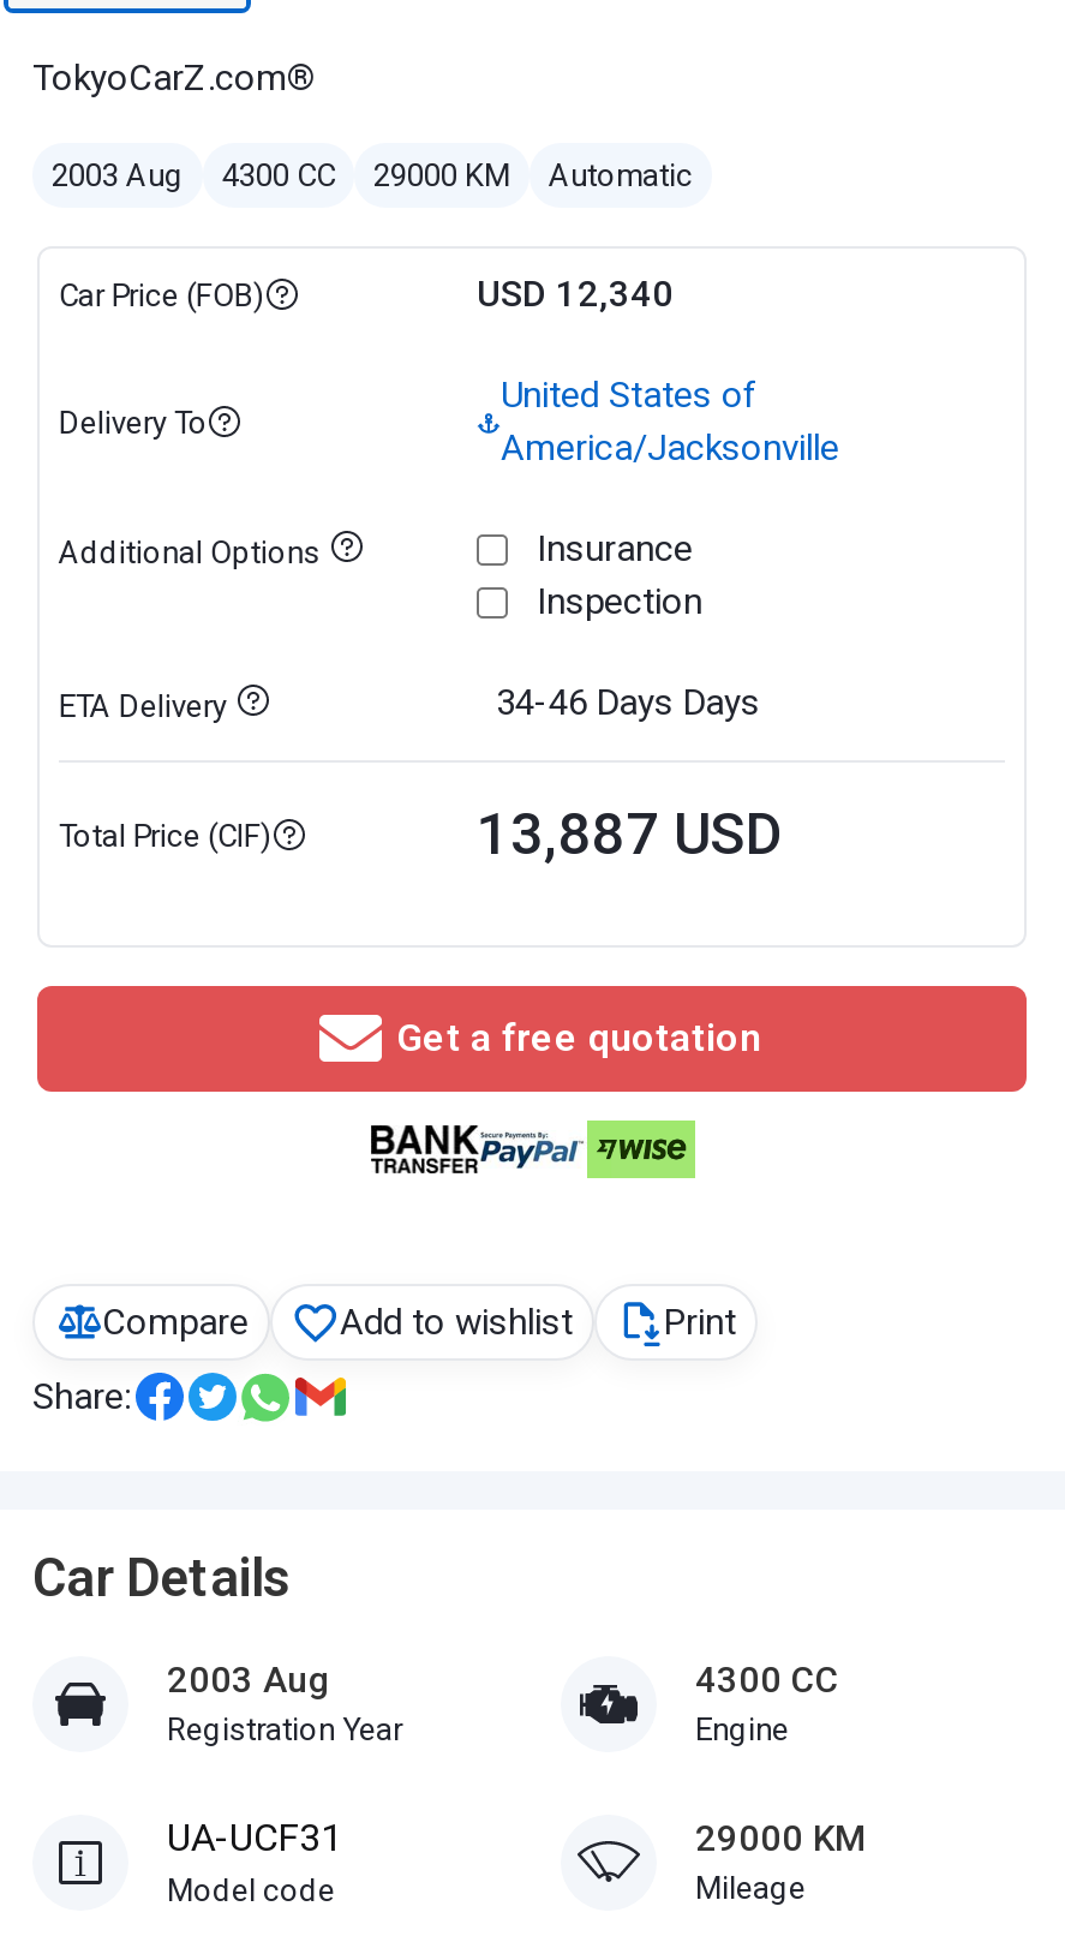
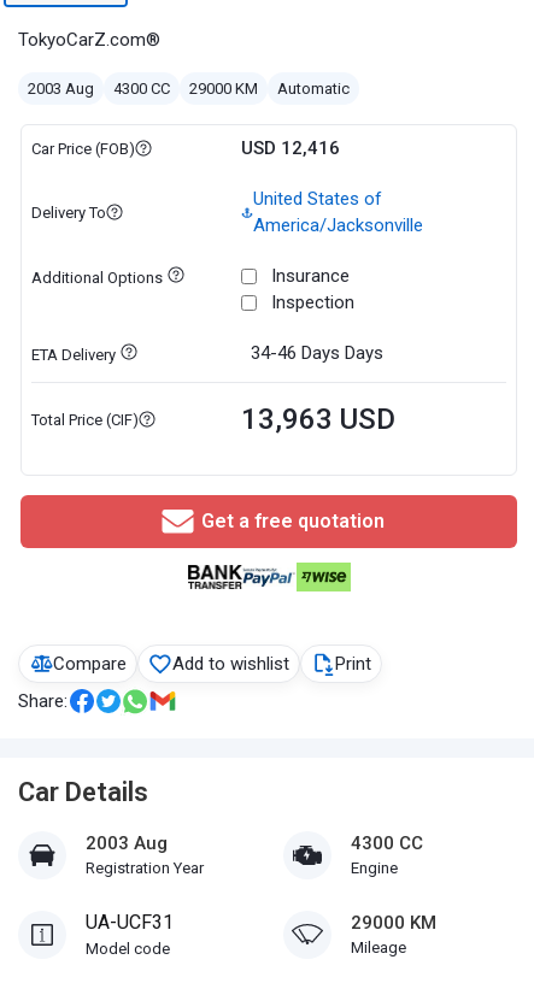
[477,273,674,316] USD 12,340 -> [241,137,340,159] USD 12,416
[477,801,784,868] 13,887 USD -> [241,402,395,436] 13,963 USD

